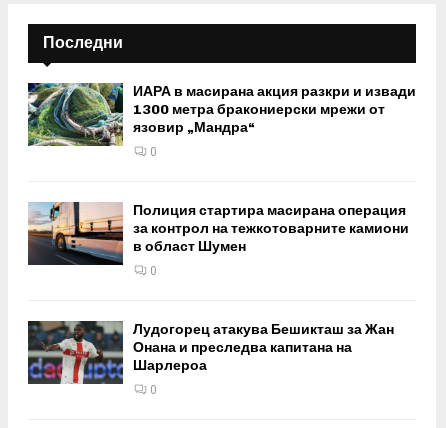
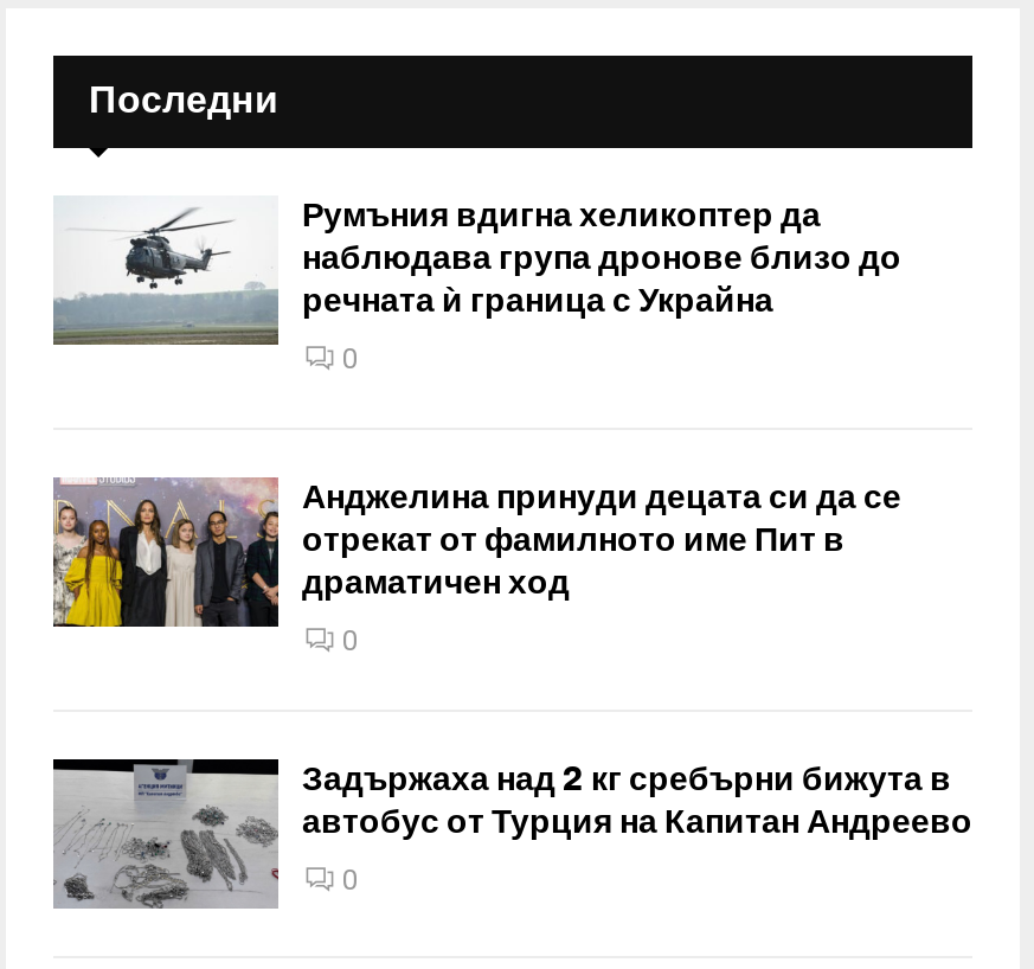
[27,82,416,146] [image] | ИАРА в масирана акция разкри и извади | 1300 метра бракониерски мрежи от | язовир „Мандра“ -> [53,195,901,345] [image] | Румъния вдигна хеликоптер да | наблюдава група дронове близо до | речната ѝ граница с Украйна
[28,202,409,266] [image] | Полиция стартира масирана операция | за контрол на тежкотоварните камиони | в област Шумен -> [53,477,901,629] [image] | Анджелина принуди децата си да се | отрекат от фамилното име Пит в | драматичен ход
[28,320,394,402] [image] | Лудогорец атакува Бешикташ за Жан | Онана и преследва капитана на | Шарлероа -> [51,757,972,911] [image] | Задържаха над 2 кг сребърни бижута в | автобус от Турция на Капитан Андреево

